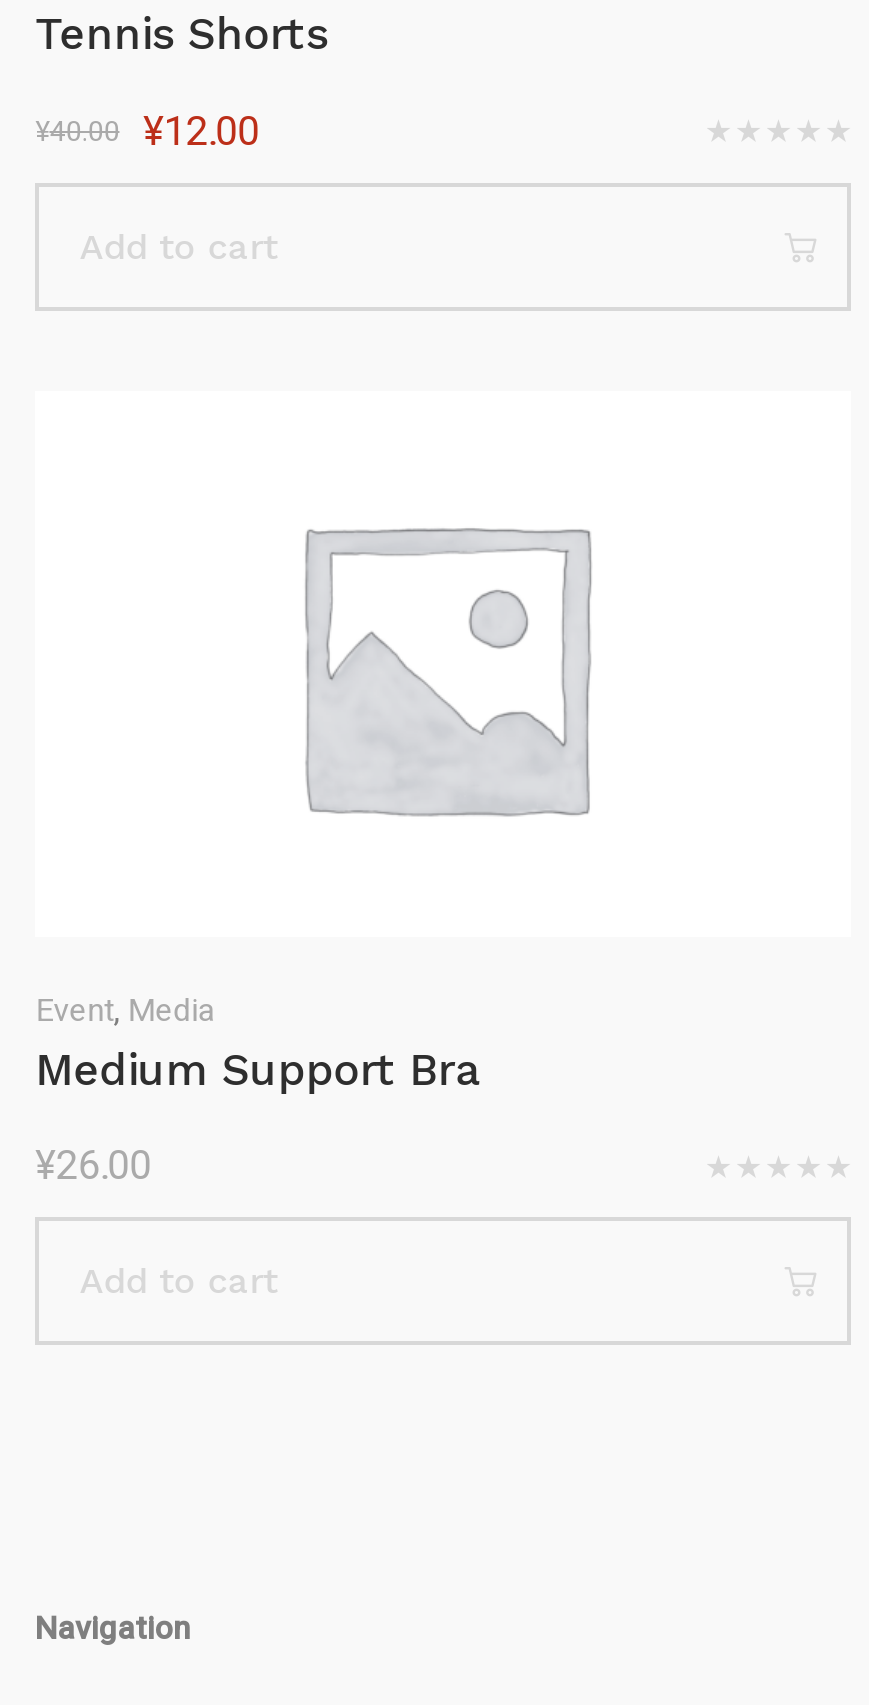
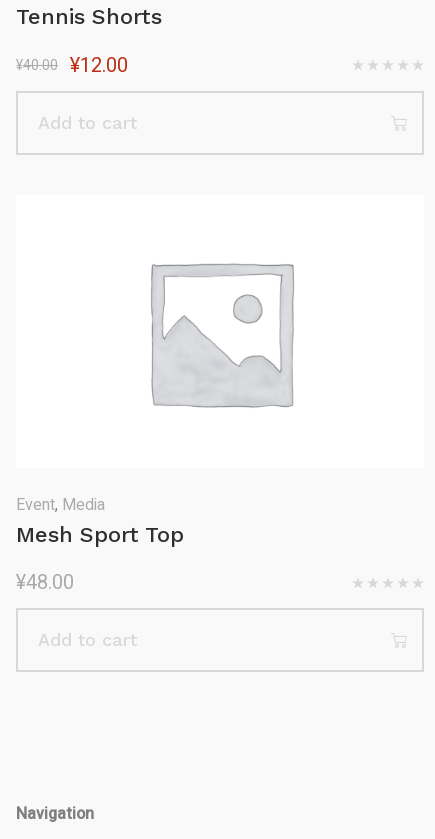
[35,1044,479,1094] Medium Support Bra -> [16,522,184,547] Mesh Sport Top
[35,1136,151,1194] ¥26.00 -> [16,568,74,597] ¥48.00

